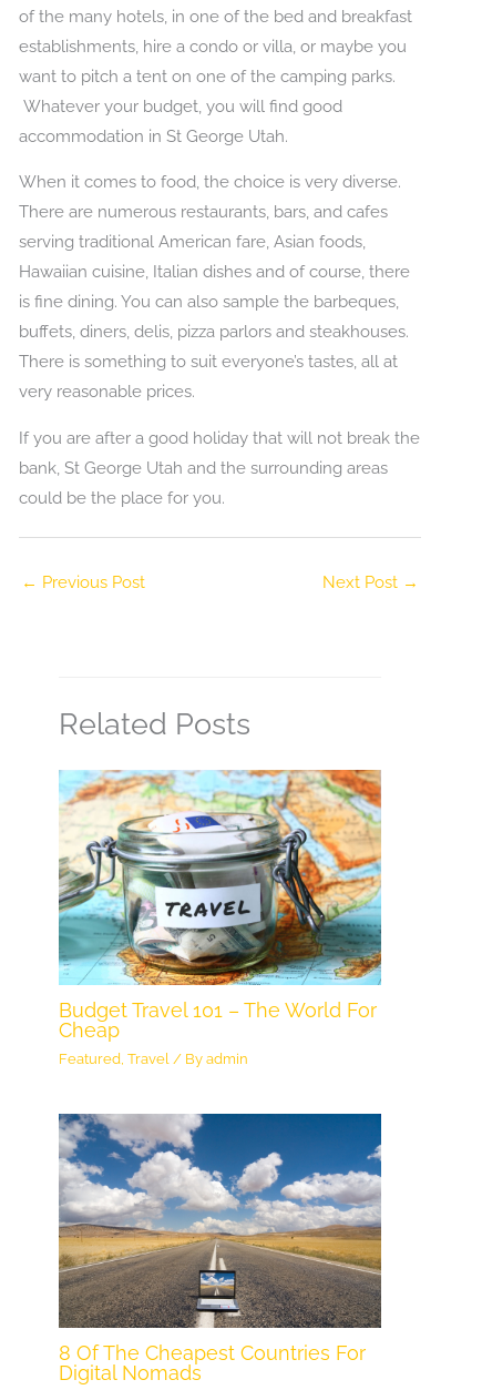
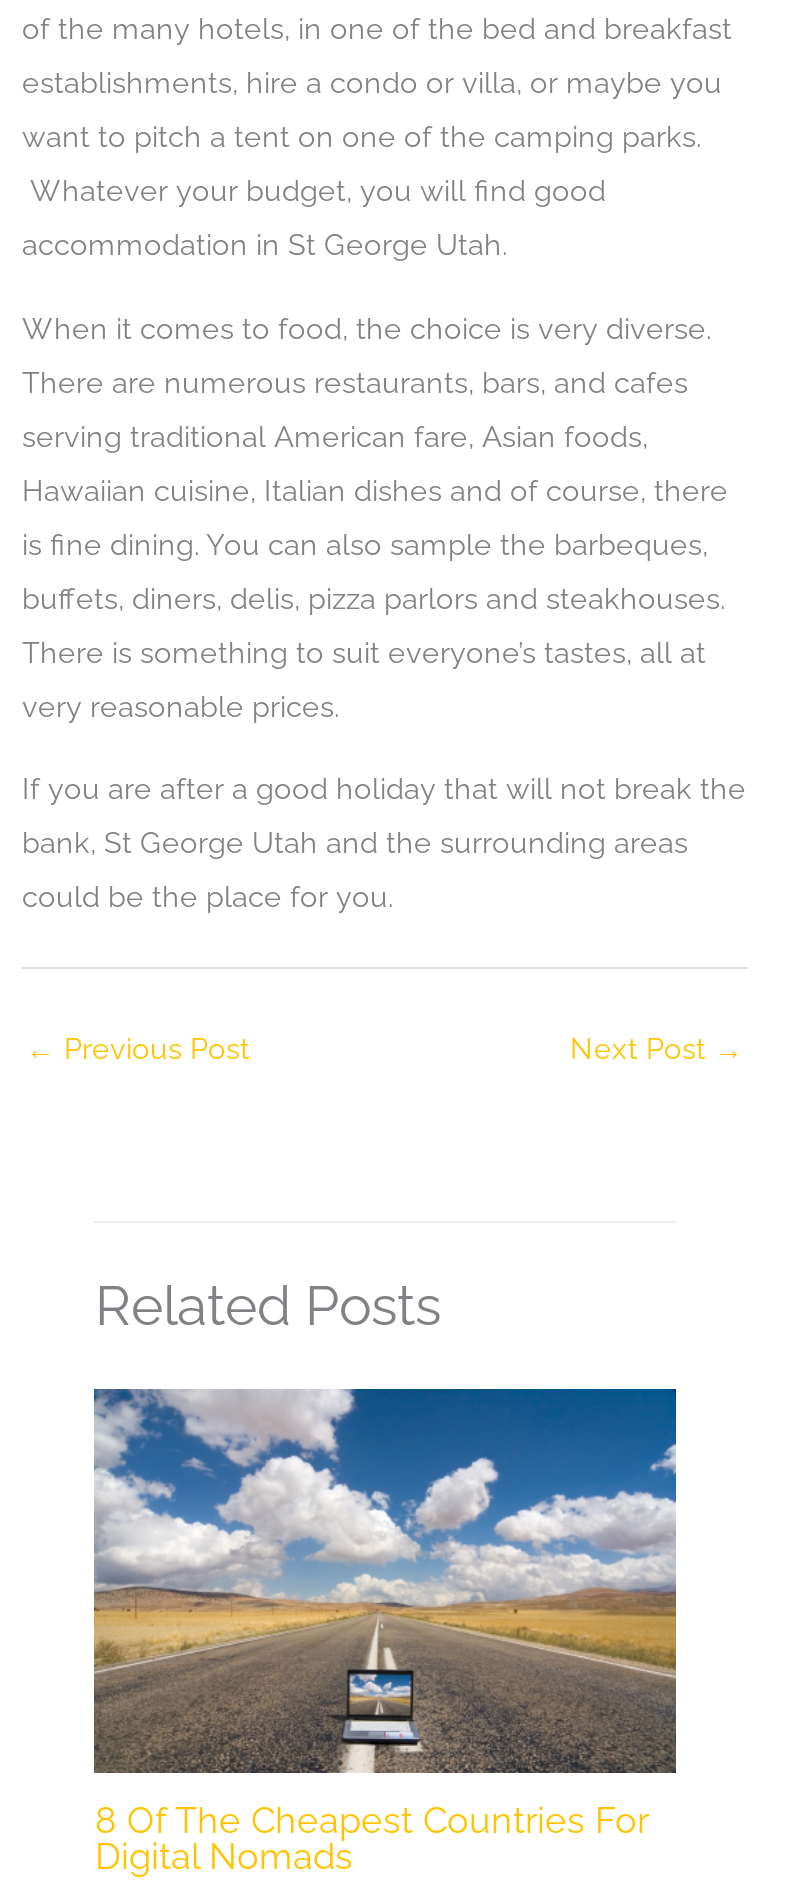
[58,769,382,1067] [image] | Budget Travel 101 – The World For | Cheap | Featured, Travel / By admin -> none

